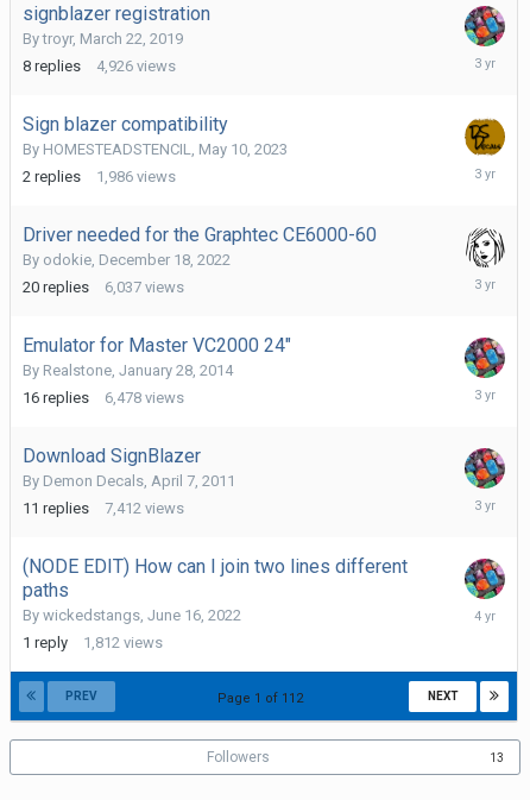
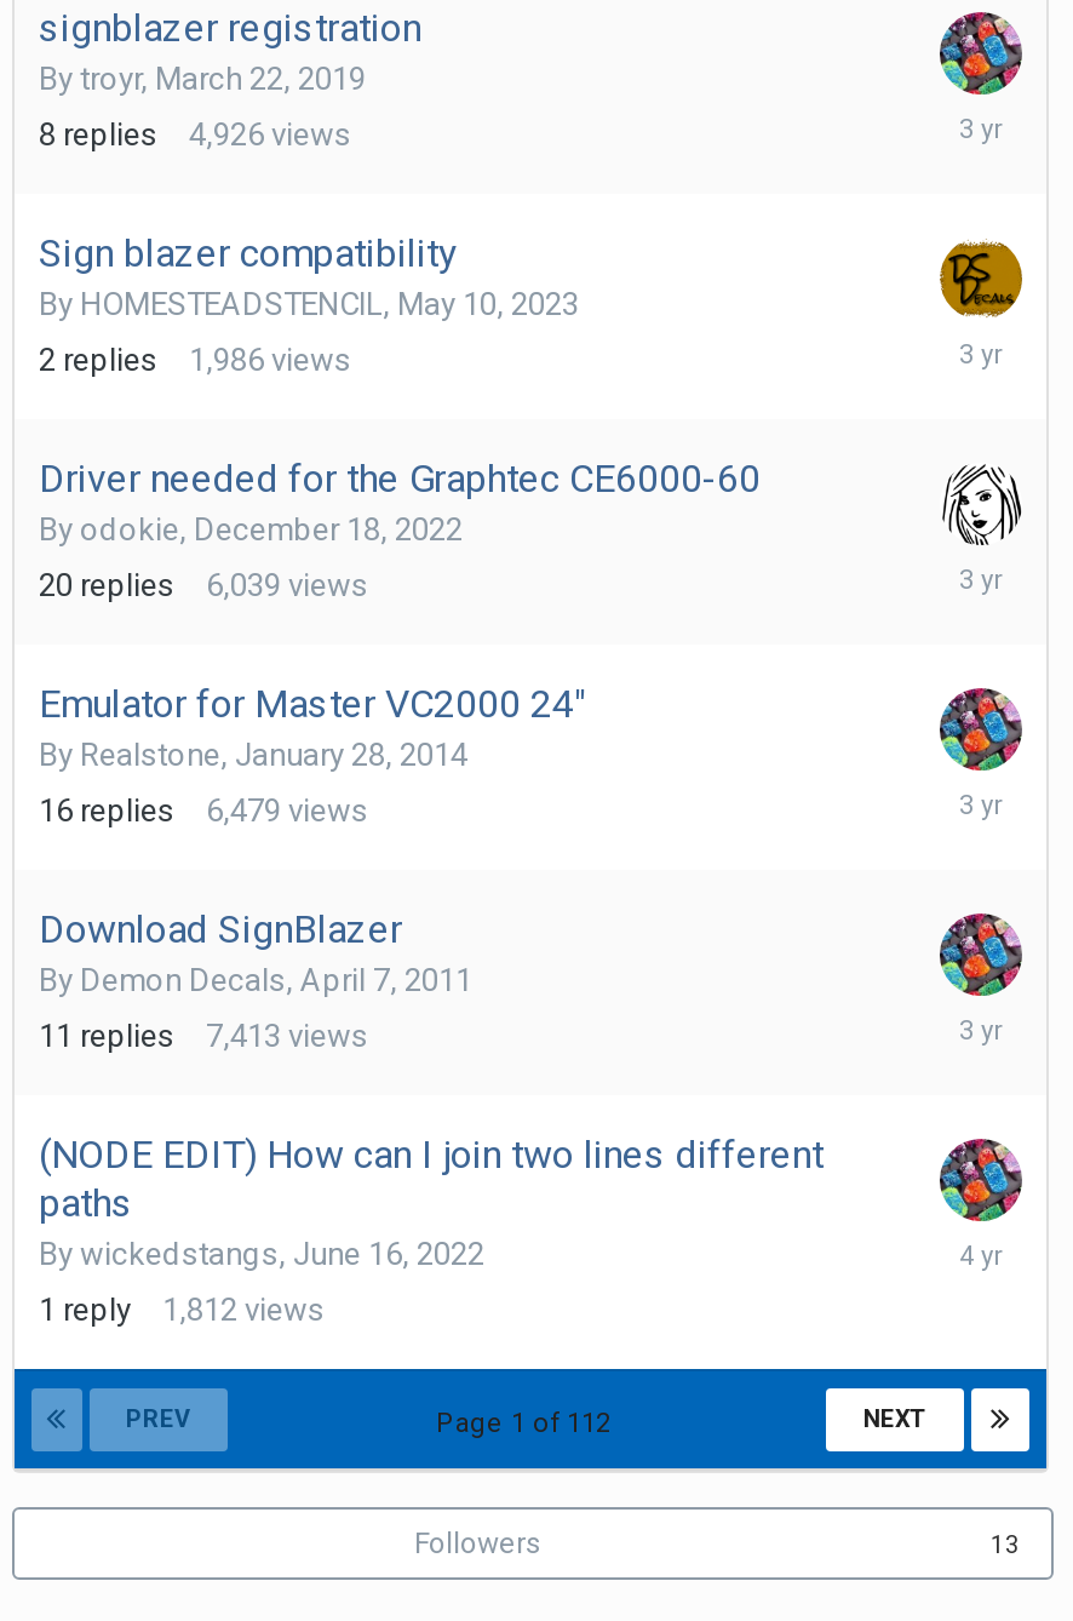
[23,278,184,296] 20 replies 6,037 views -> [39,567,368,603] 20 replies 6,039 views
[23,389,184,407] 16 replies 6,478 views -> [39,792,368,829] 16 replies 6,479 views
[23,499,184,517] 11 replies 7,412 views -> [39,1018,368,1054] 11 replies 7,413 views

